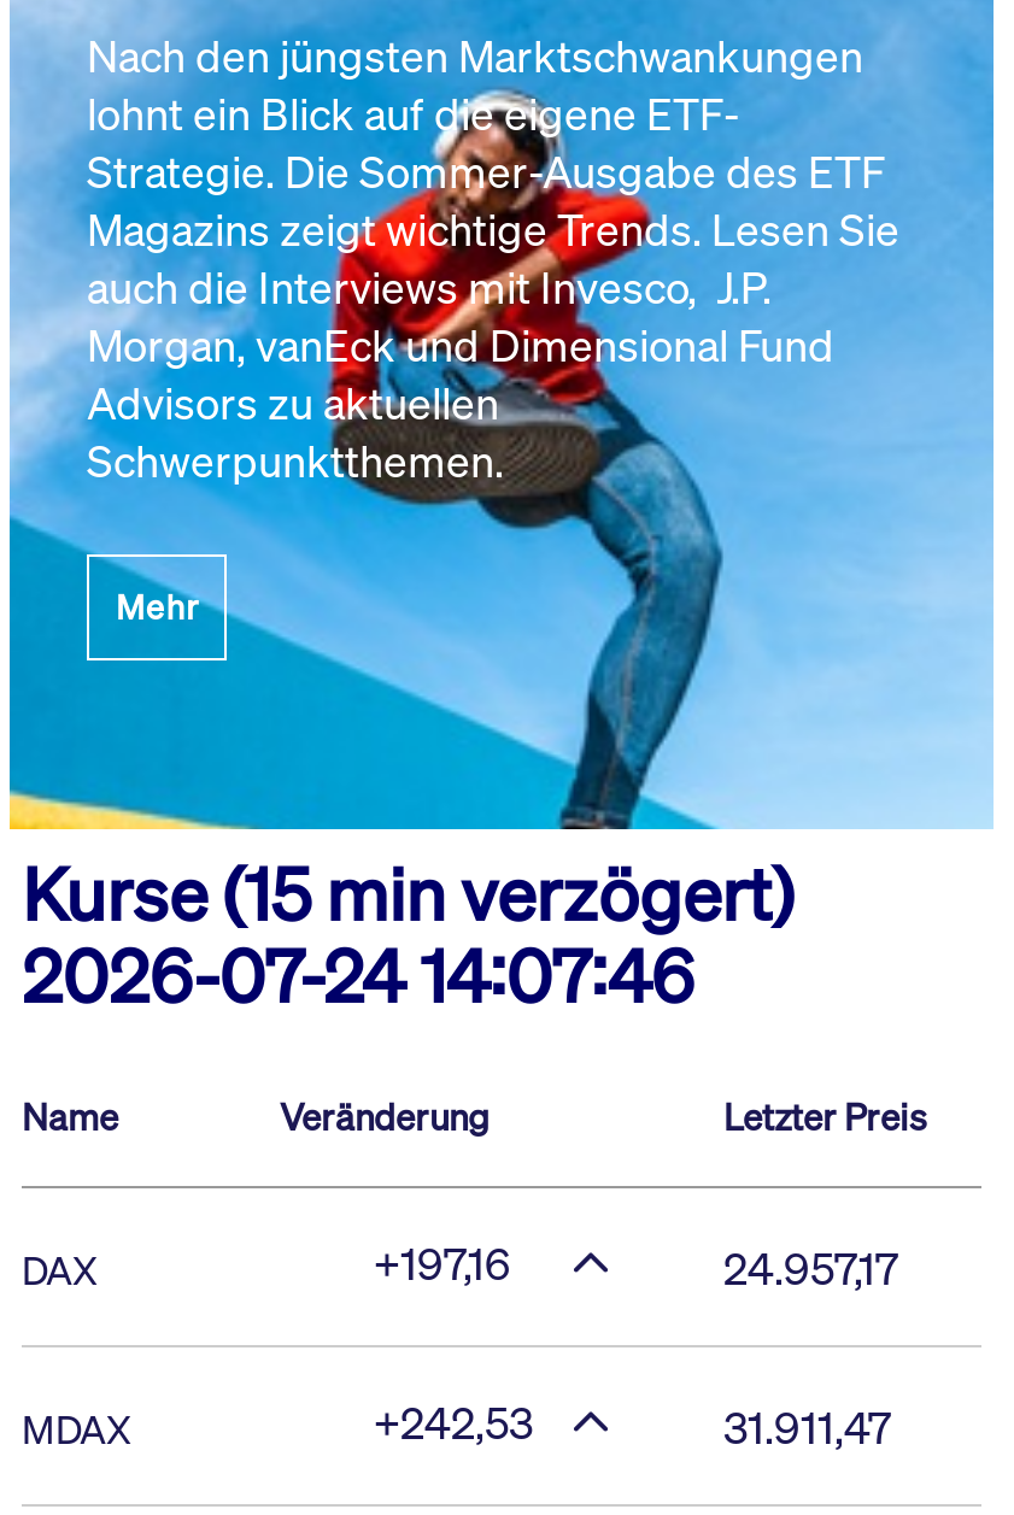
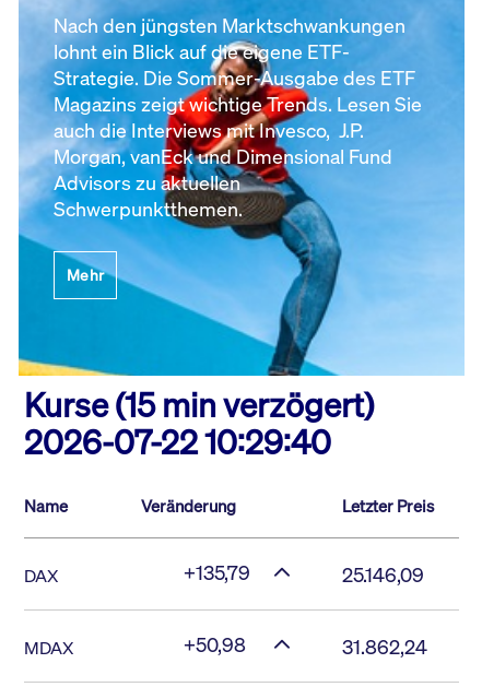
[22,928,694,1024] 2026-07-24 14:07:46 -> [24,421,331,464] 2026-07-22 10:29:40
[374,1234,511,1292] +197,16 -> [184,559,250,585] +135,79
[723,1239,899,1297] 24.957,17 -> [342,561,424,588] 25.146,09
[374,1393,533,1451] +242,53 -> [184,631,246,658] +50,98
[723,1398,892,1456] 31.911,47 -> [342,633,427,660] 31.862,24

